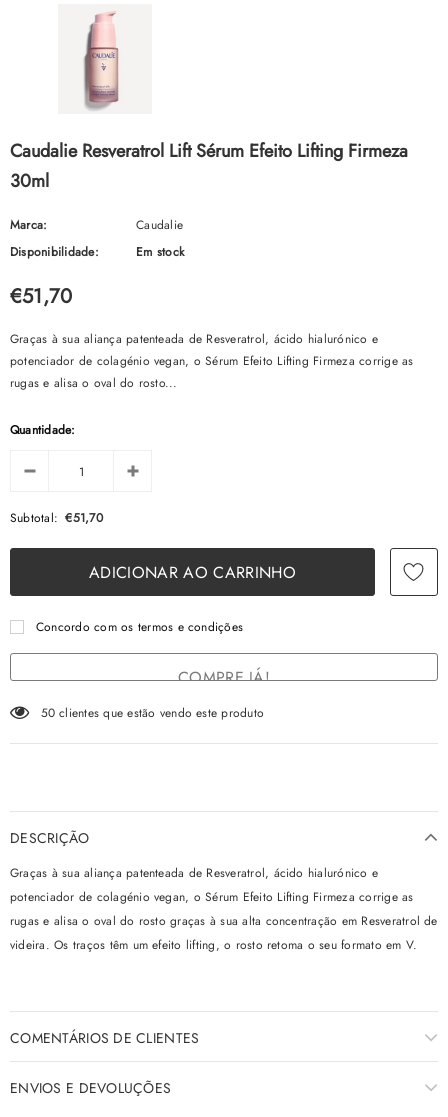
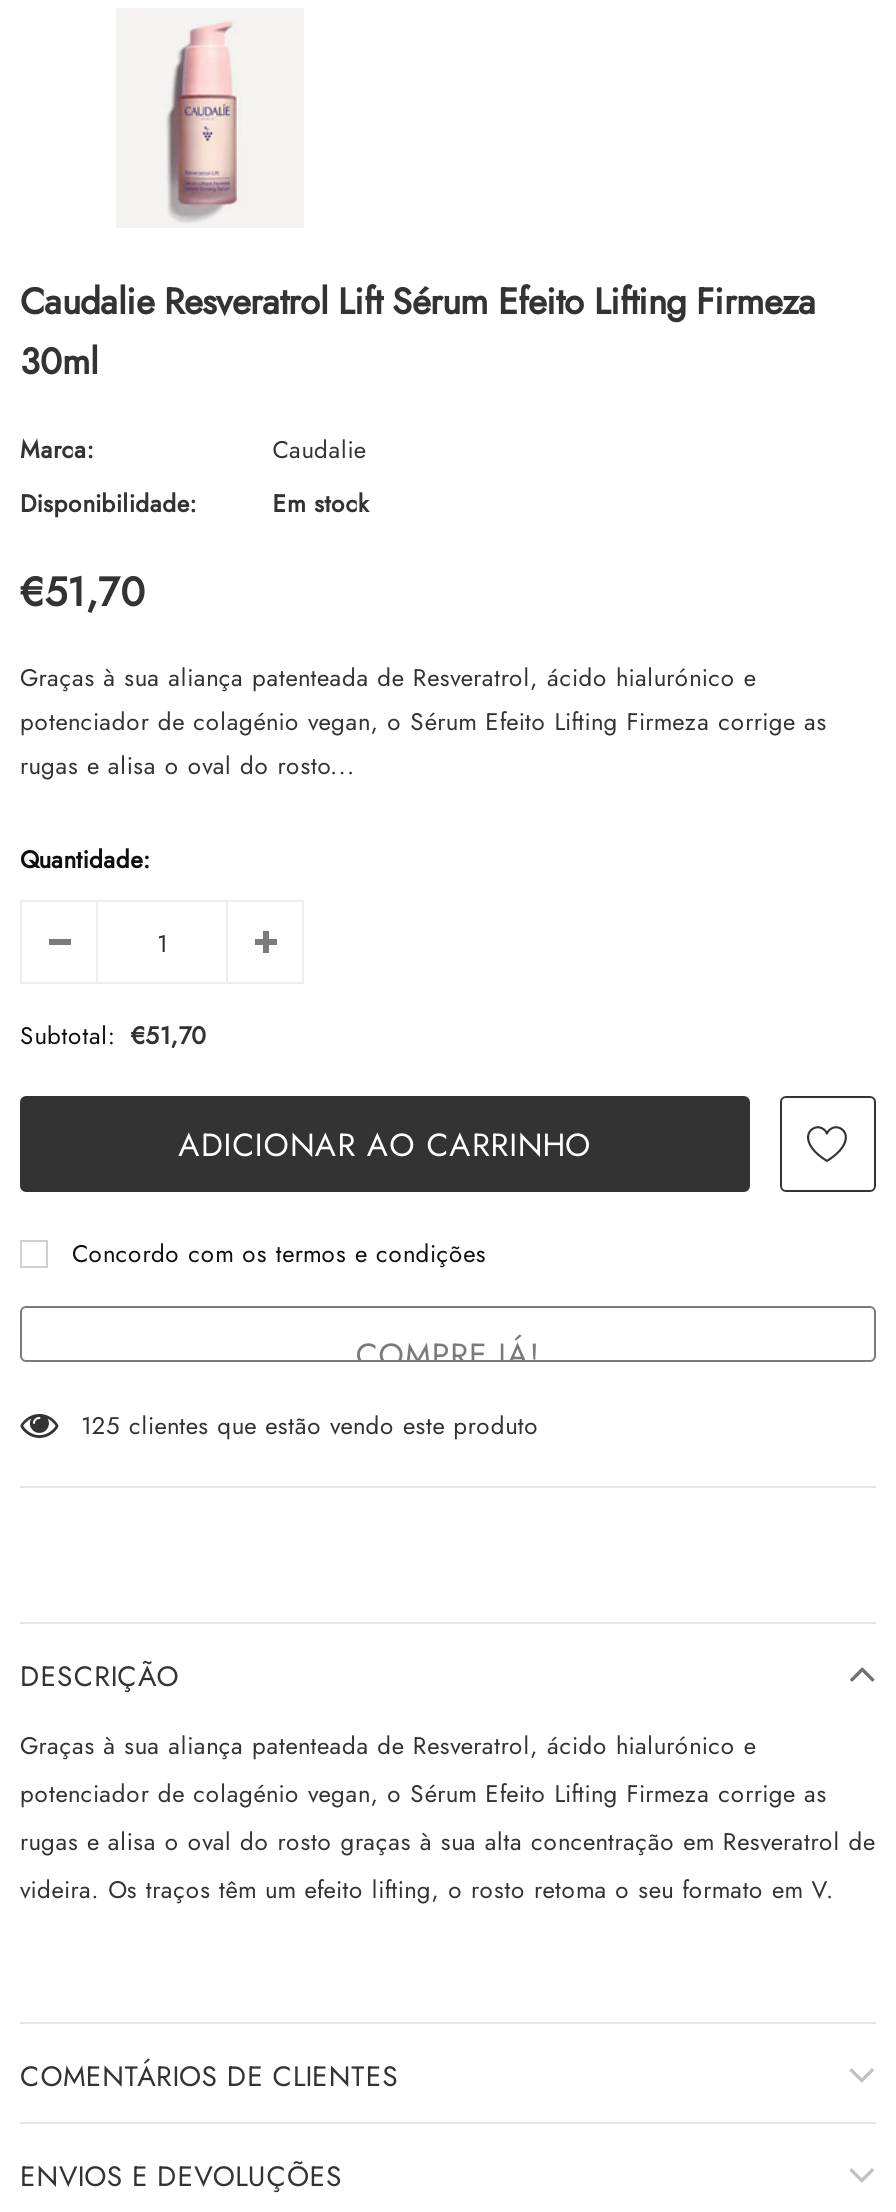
[40,704,264,722] 50 clientes que estão vendo este produto -> [81,1409,539,1445] 125 clientes que estão vendo este produto

